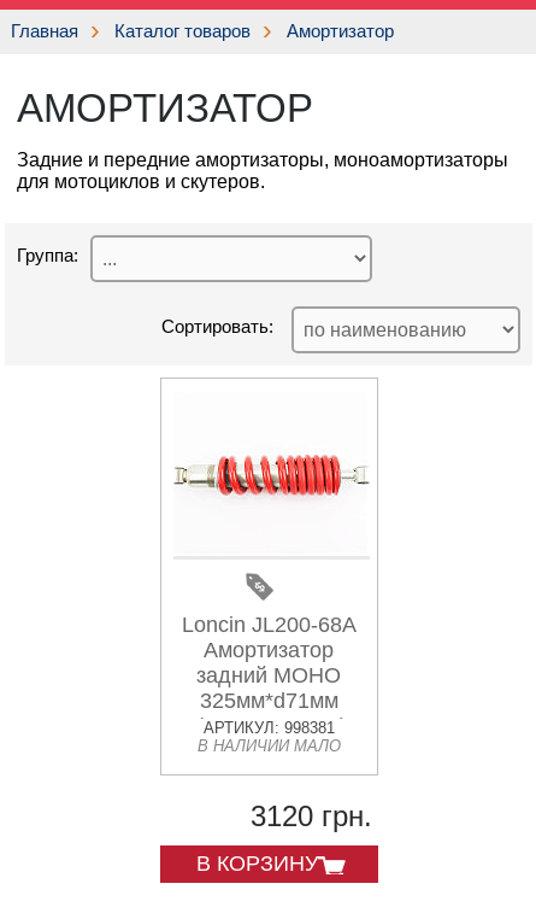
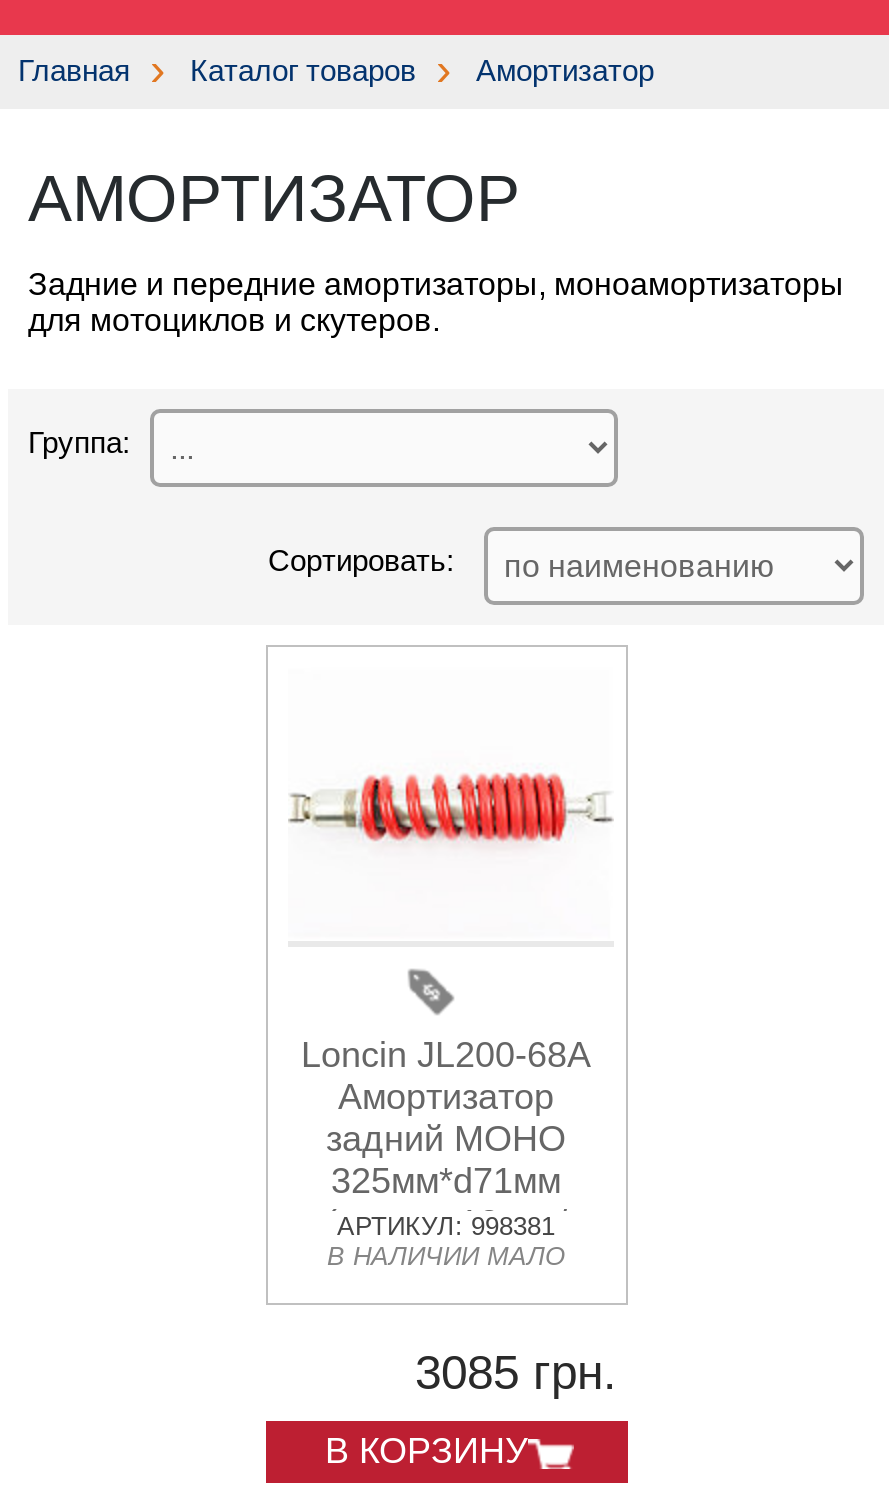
[250,800,372,832] 3120 грн. -> [415,1345,617,1399] 3085 грн.

